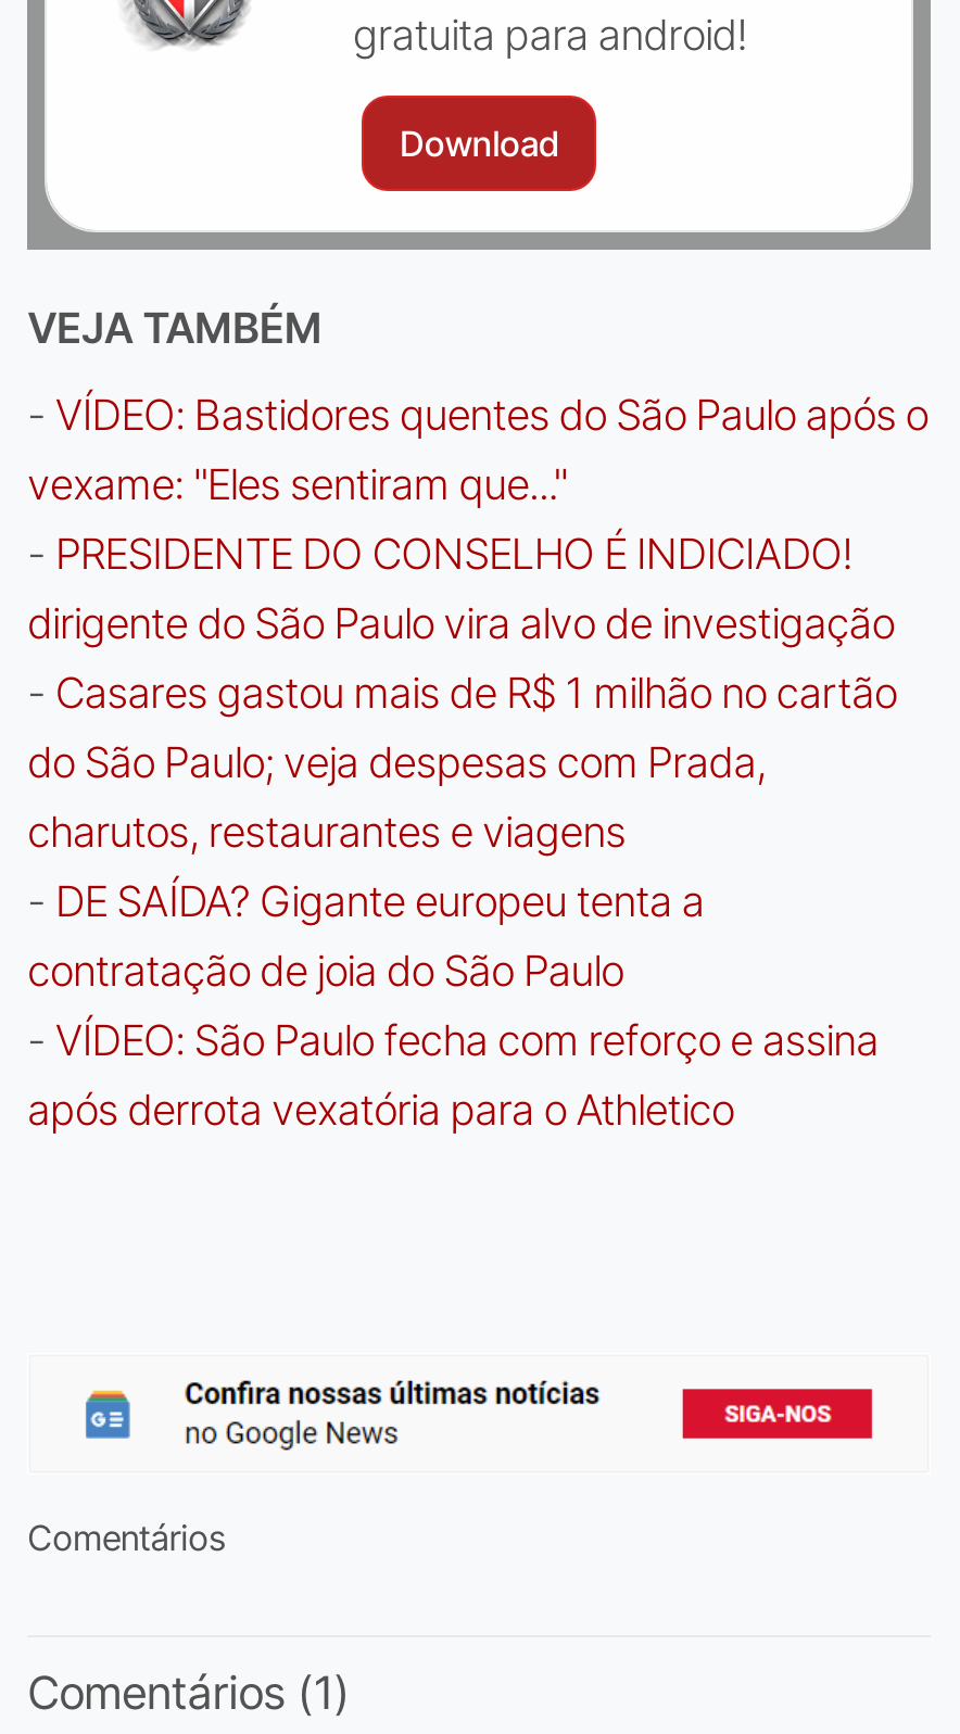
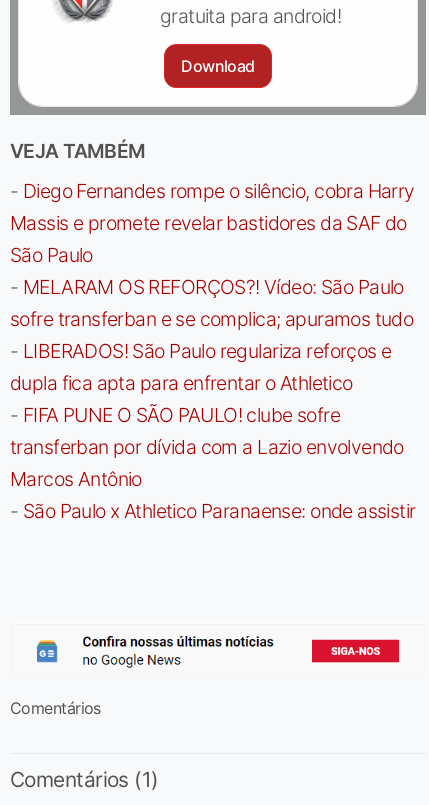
[27,390,928,1137] - VÍDEO: Bastidores quentes do São Paulo após o | vexame: "Eles sentiram que..." | - PRESIDENTE DO CONSELHO É INDICIADO! | dirigente do São Paulo vira alvo de investigação | - Casares gastou mais de R$ 1 milhão no cartão | do São Paulo; veja despesas com Prada, | charutos, restaurantes e viagens | - DE SAÍDA? Gigante europeu tenta a | contratação de joia do São Paulo | - VÍDEO: São Paulo fecha com reforço e assina | após derrota vexatória para o Athletico -> [10,179,415,523] - Diego Fernandes rompe o silêncio, cobra Harry | Massis e promete revelar bastidores da SAF do | São Paulo | - MELARAM OS REFORÇOS?! Vídeo: São Paulo | sofre transferban e se complica; apuramos tudo | - LIBERADOS! São Paulo regulariza reforços e | dupla fica apta para enfrentar o Athletico | - FIFA PUNE O SÃO PAULO! clube sofre | transferban por dívida com a Lazio envolvendo | Marcos Antônio | - São Paulo x Athletico Paranaense: onde assistir

